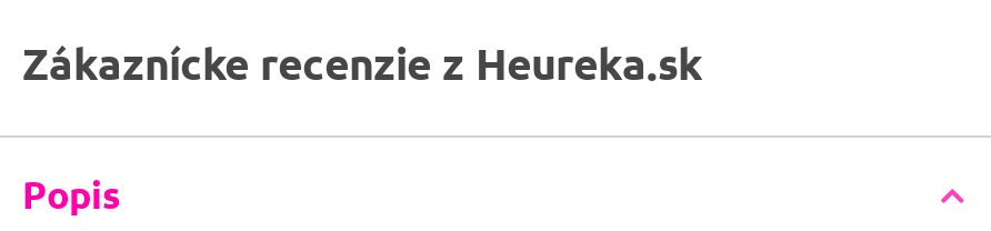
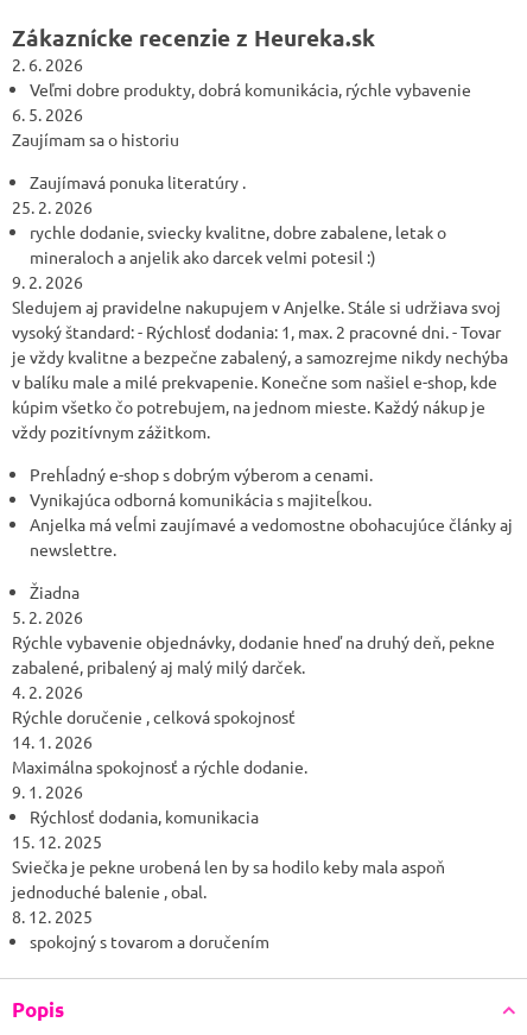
none -> [12,53,513,952] 2. 6. 2026 | Veľmi dobre produkty, dobrá komunikácia, rýchle vybavenie | 6. 5. 2026 | Zaujímam sa o historiu | Zaujímavá ponuka literatúry . | 25. 2. 2026 | rychle dodanie, sviecky kvalitne, dobre zabalene, letak o | mineraloch a anjelik ako darcek velmi potesil :) | 9. 2. 2026 | Sledujem aj pravidelne nakupujem v Anjelke. Stále si udržiava svoj | vysoký štandard: - Rýchlosť dodania: 1, max. 2 pracovné dni. - Tovar | je vždy kvalitne a bezpečne zabalený, a samozrejme nikdy nechýba | v balíku male a milé prekvapenie. Konečne som našiel e-shop, kde | kúpim všetko čo potrebujem, na jednom mieste. Každý nákup je | vždy pozitívnym zážitkom. | Prehĺadný e-shop s dobrým výberom a cenami. | Vynikajúca odborná komunikácia s majiteĺkou. | Anjelka má veĺmi zaujímavé a vedomostne obohacujúce články aj | newslettre. | Žiadna | 5. 2. 2026 | Rýchle vybavenie objednávky, dodanie hneď na druhý deň, pekne | zabalené, pribalený aj malý milý darček. | 4. 2. 2026 | Rýchle doručenie , celková spokojnosť | 14. 1. 2026 | Maximálna spokojnosť a rýchle dodanie. | 9. 1. 2026 | Rýchlosť dodania, komunikacia | 15. 12. 2025 | Sviečka je pekne urobená len by sa hodilo keby mala aspoň | jednoduché balenie , obal. | 8. 12. 2025 | spokojný s tovarom a doručením

